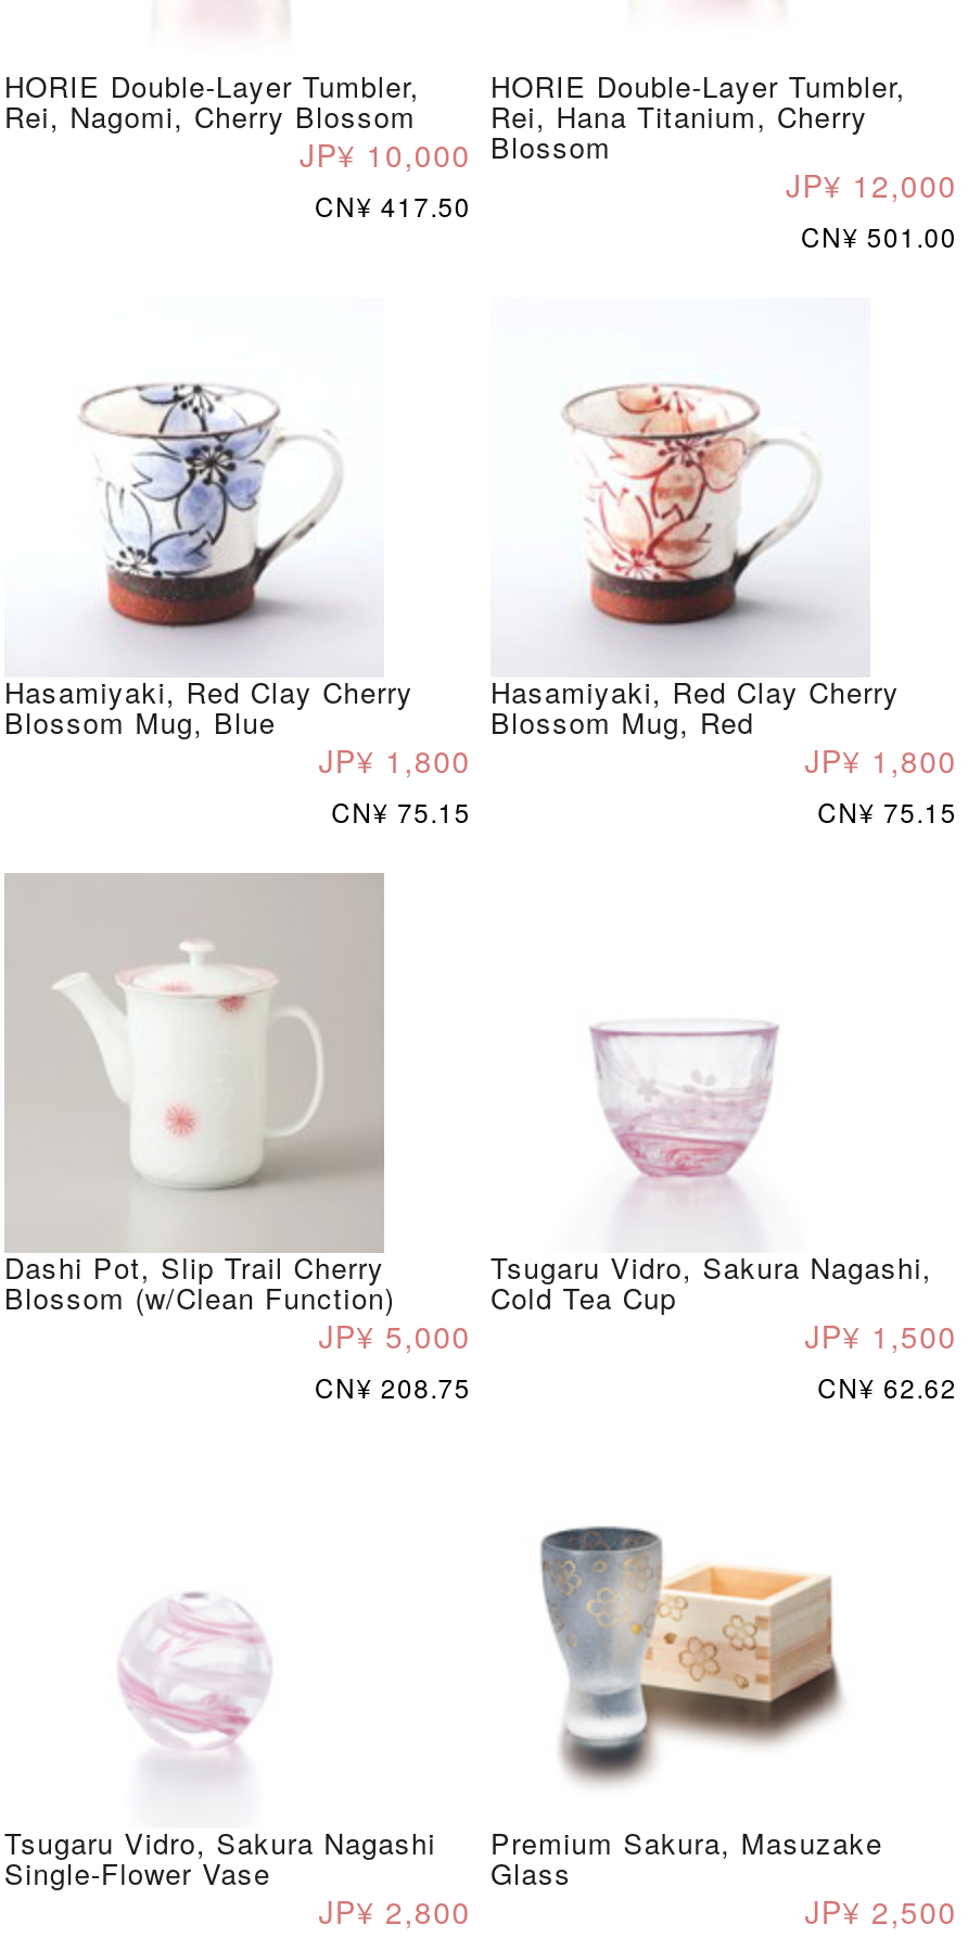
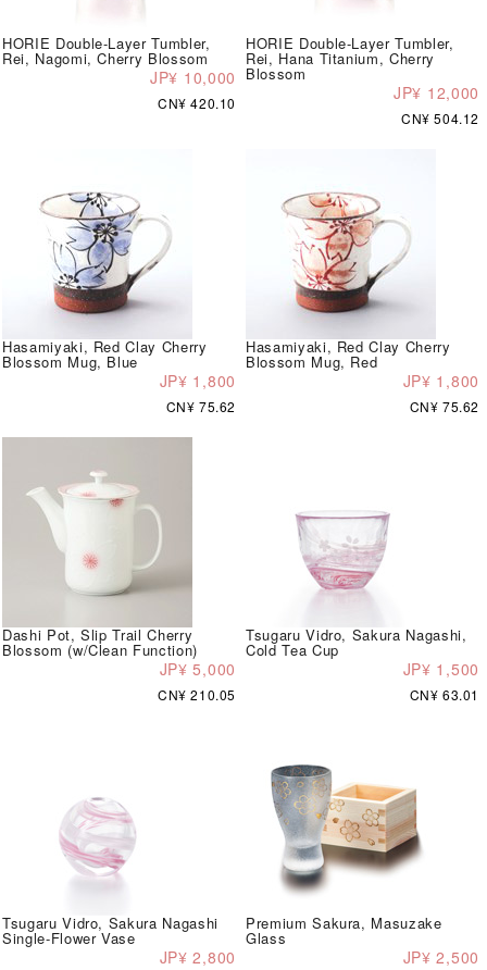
[315,186,471,223] CN¥ 417.50 -> [158,93,236,111] CN¥ 420.10
[801,216,957,253] CN¥ 501.00 -> [401,108,479,127] CN¥ 504.12
[331,792,471,828] CN¥ 75.15 -> [166,396,236,415] CN¥ 75.62
[817,792,957,828] CN¥ 75.15 -> [409,396,479,415] CN¥ 75.62
[315,1367,471,1404] CN¥ 208.75 -> [158,685,236,703] CN¥ 210.05
[817,1367,957,1404] CN¥ 62.62 -> [409,685,479,703] CN¥ 63.01

